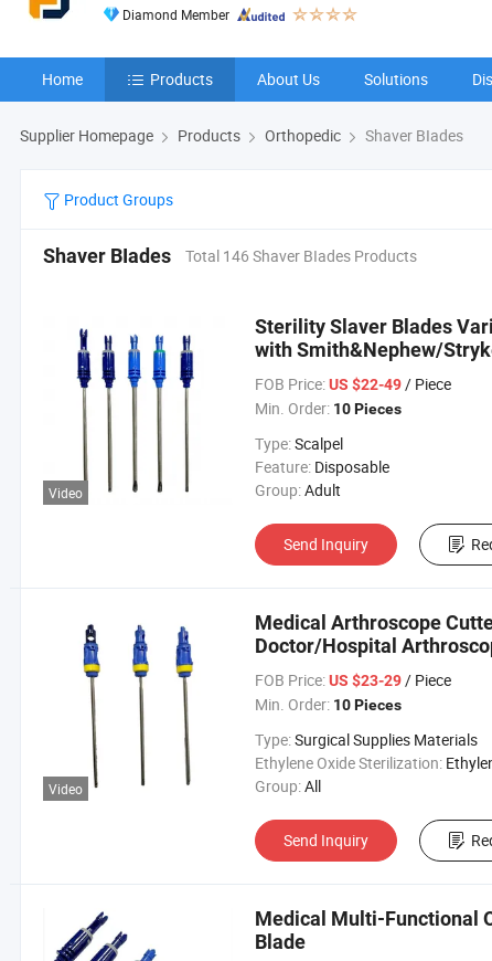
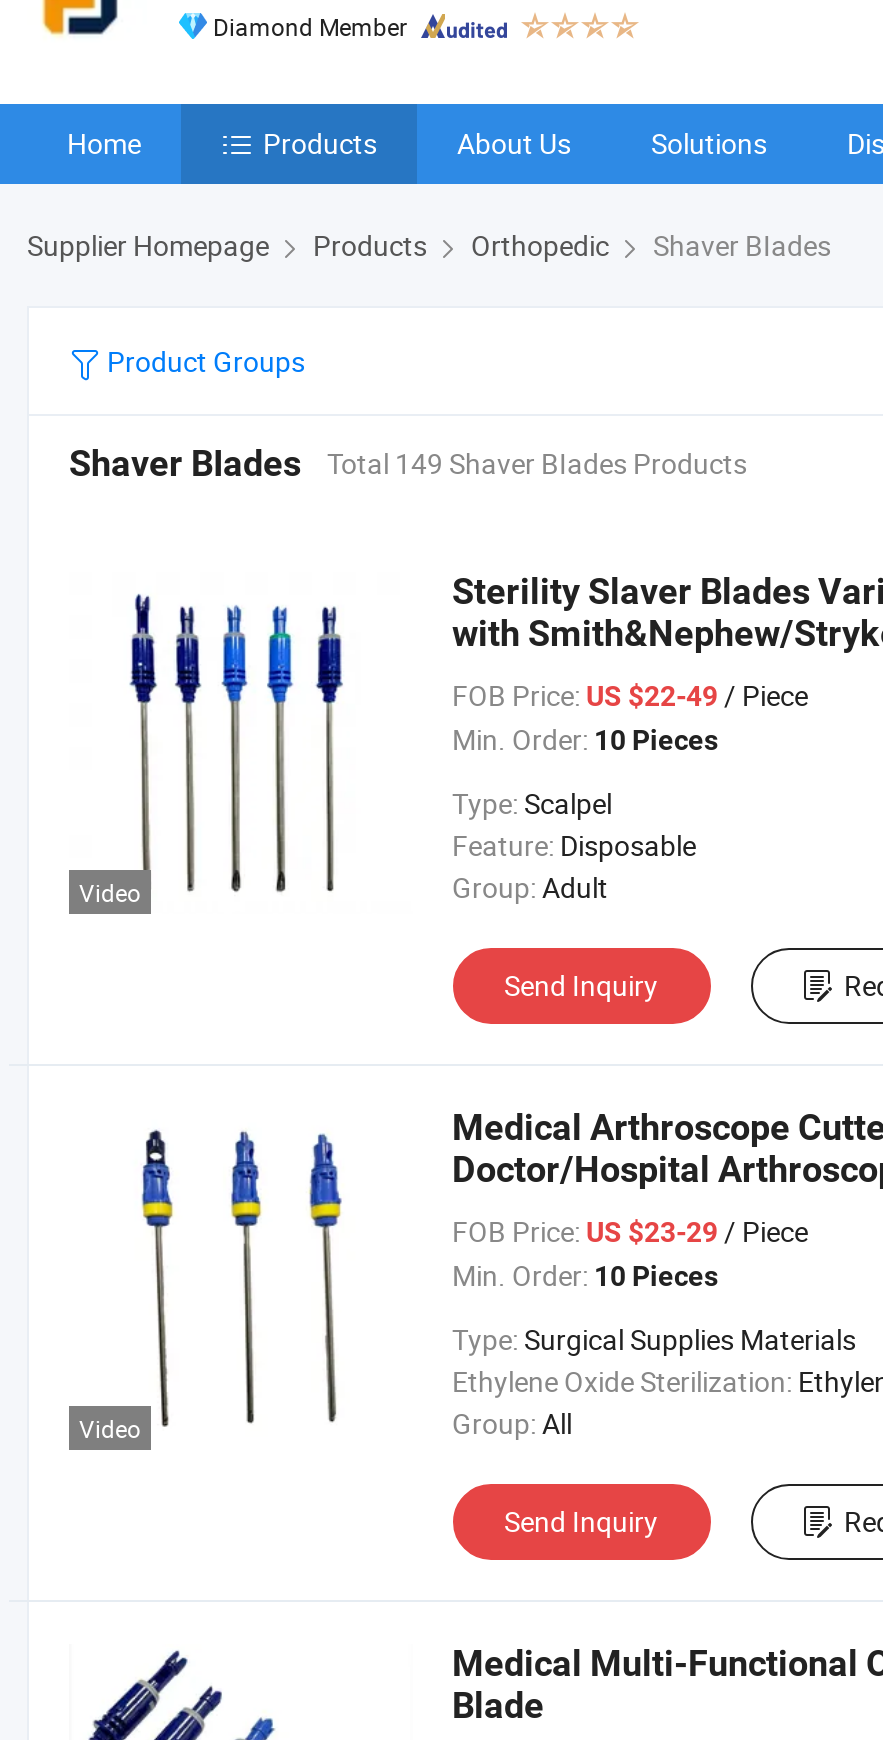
[185,246,417,267] Total 146 Shaver BIades Products -> [327,445,747,483] Total 149 Shaver BIades Products

